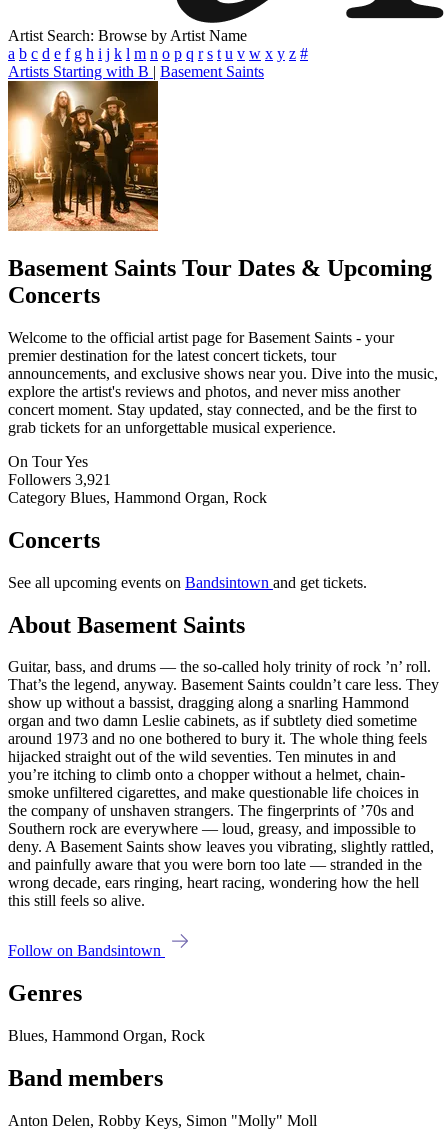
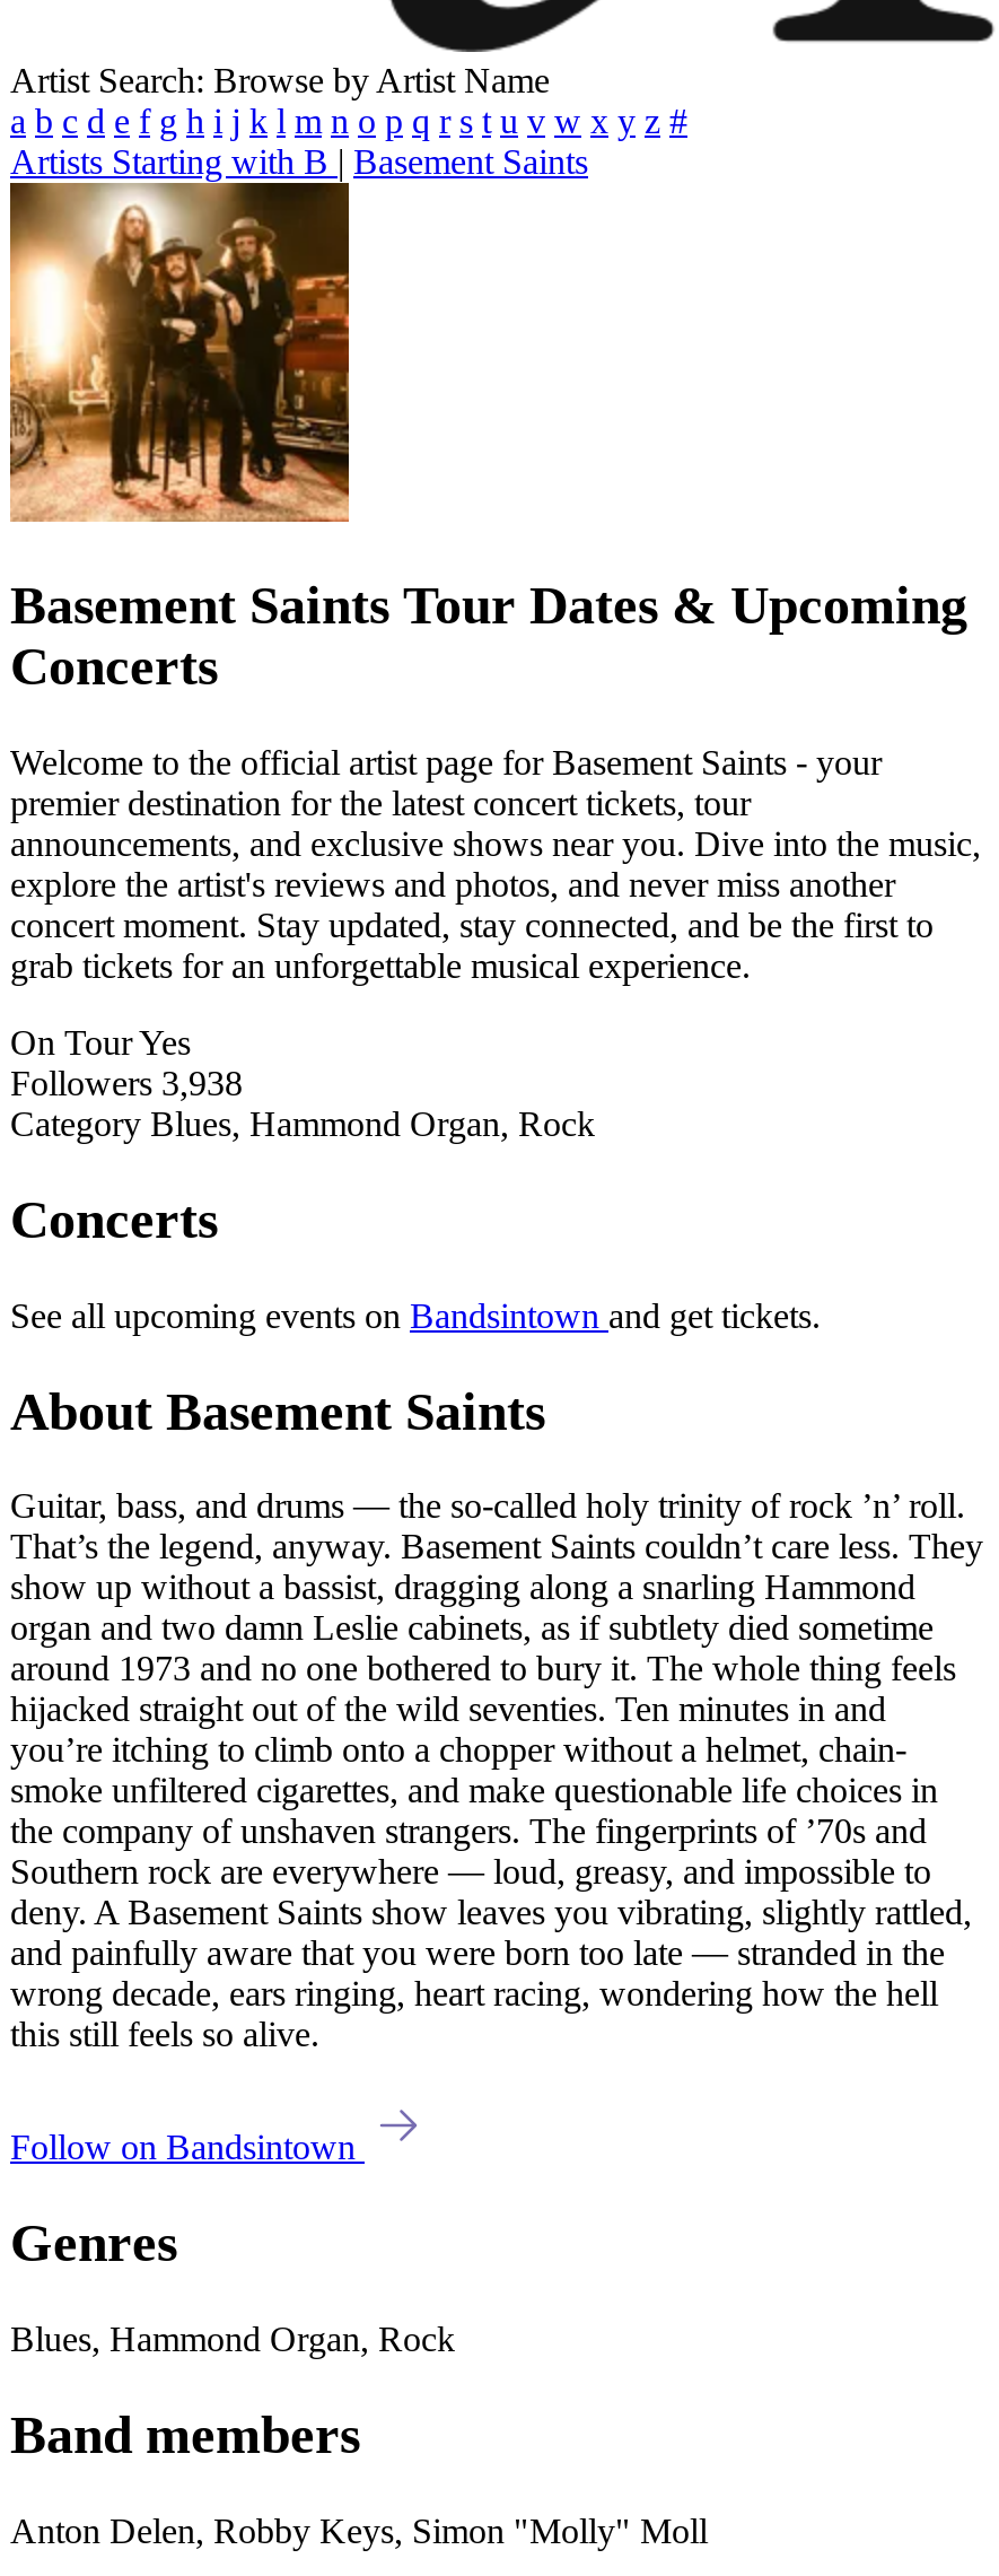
[8,471,111,488] Followers 3,921 -> [10,1063,243,1102] Followers 3,938

